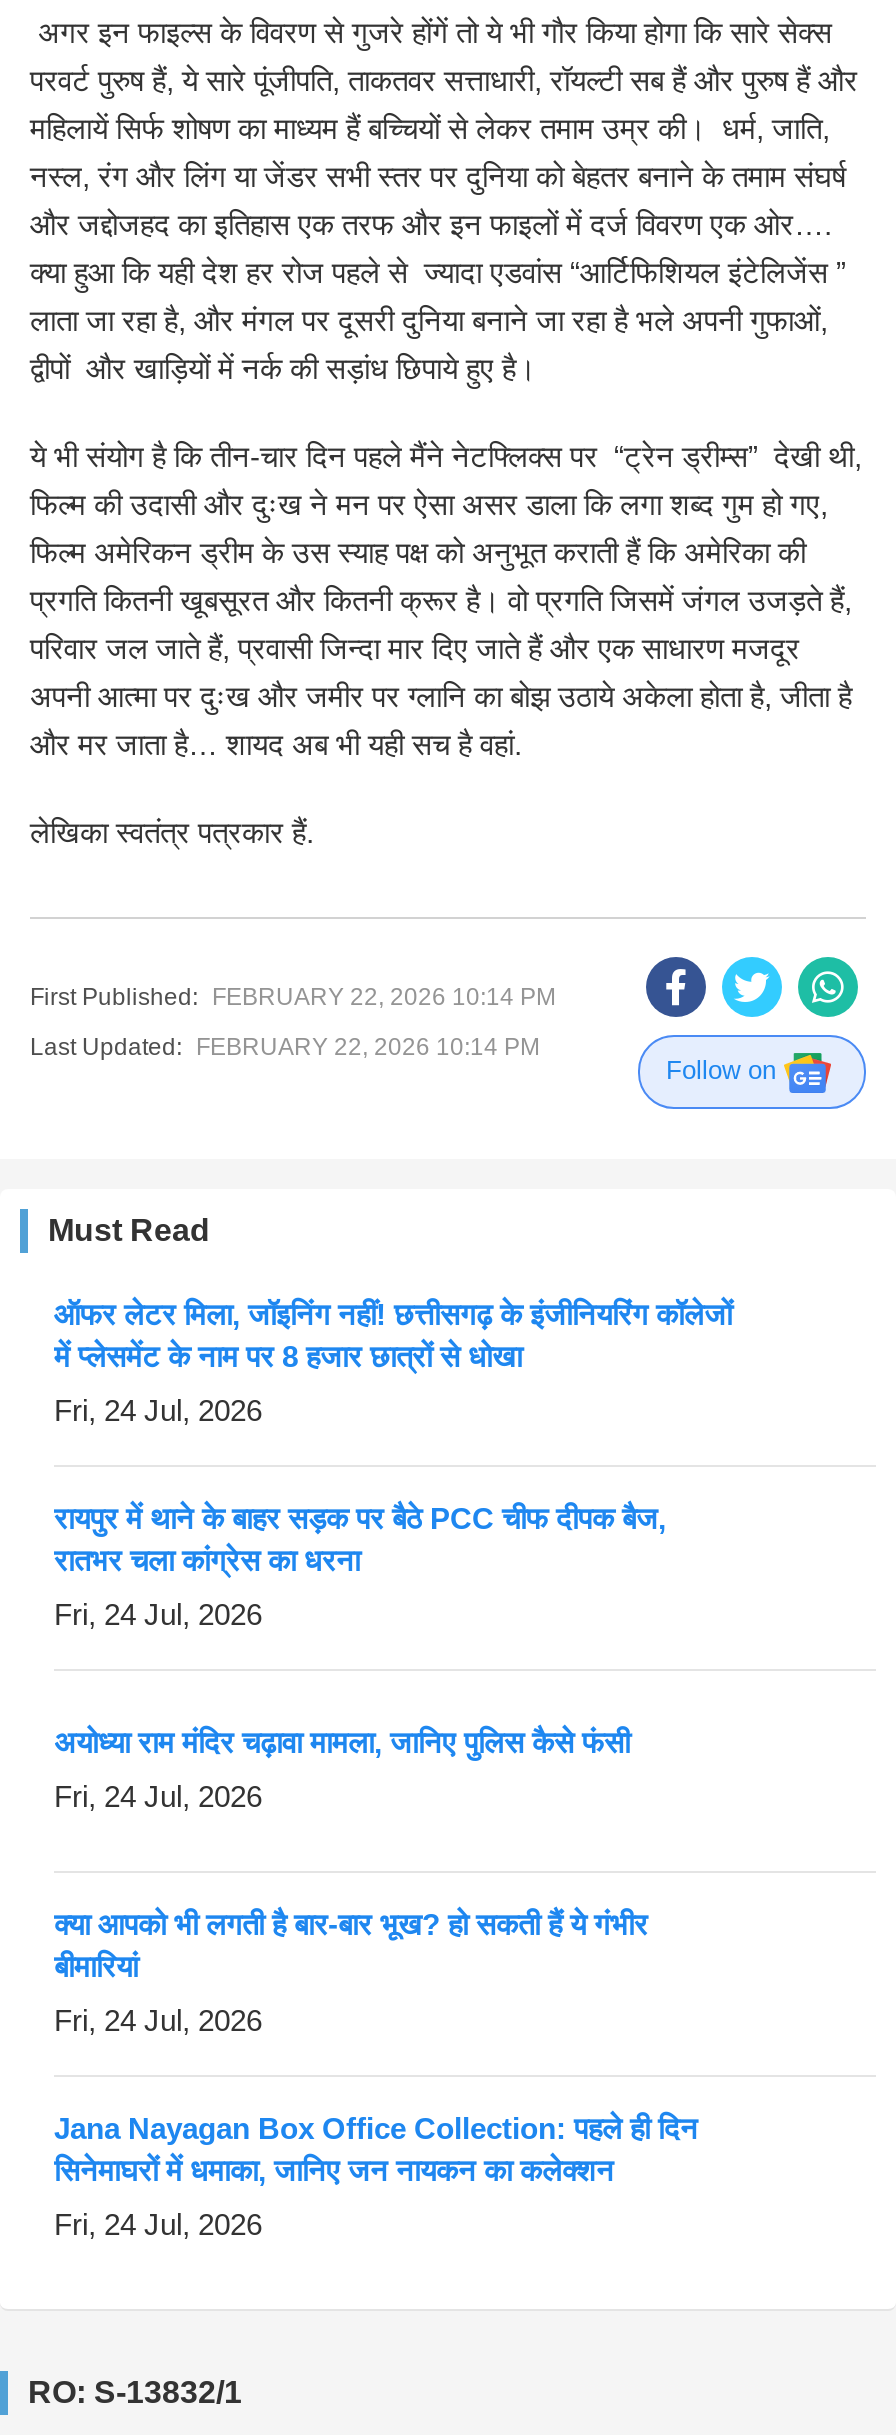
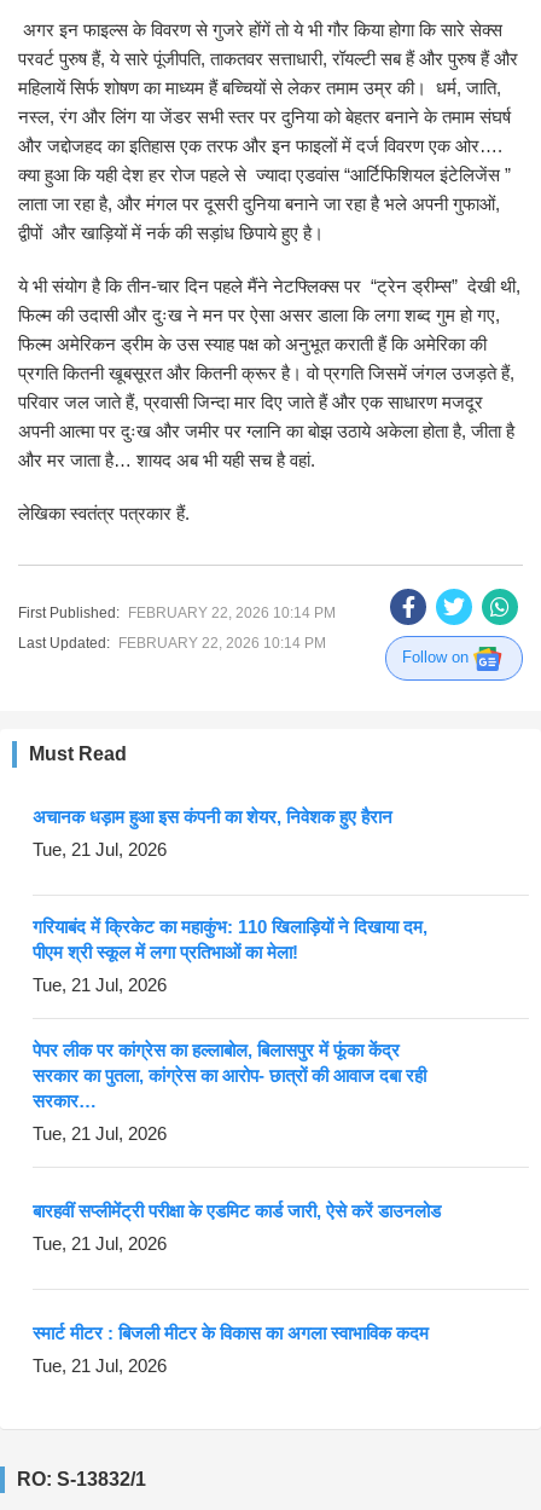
[54,1296,732,1372] ऑफर लेटर मिला, जॉइनिंग नहीं! छत्तीसगढ़ के इंजीनियरिंग कॉलेजों | में प्लेसमेंट के नाम पर 8 हजार छात्रों से धोखा -> [33,806,392,826] अचानक धड़ाम हुआ इस कंपनी का शेयर, निवेशक हुए हैरान
[54,1392,262,1426] Fri, 24 Jul, 2026 -> [33,839,167,859] Tue, 21 Jul, 2026
[54,1500,666,1576] रायपुर में थाने के बाहर सड़क पर बैठे PCC चीफ दीपक बैज, | रातभर चला कांग्रेस का धरना -> [33,916,427,962] गरियाबंद में क्रिकेट का महाकुंभ: 110 खिलाड़ियों ने दिखाया दम, | पीएम श्री स्कूल में लगा प्रतिभाओं का मेला!
[54,1596,262,1630] Fri, 24 Jul, 2026 -> [33,974,167,994] Tue, 21 Jul, 2026
[54,1724,630,1758] अयोध्या राम मंदिर चढ़ावा मामला, जानिए पुलिस कैसे फंसी -> [33,1039,426,1111] पेपर लीक पर कांग्रेस का हल्लाबोल, बिलासपुर में फूंका केंद्र | सरकार का पुतला, कांग्रेस का आरोप- छात्रों की आवाज दबा रही | सरकार…
[54,1778,262,1812] Fri, 24 Jul, 2026 -> [33,1123,167,1143] Tue, 21 Jul, 2026
[54,1906,648,1982] क्या आपको भी लगती है बार-बार भूख? हो सकती हैं ये गंभीर | बीमारियां -> [33,1200,441,1221] बारहवीं सप्लीमेंट्री परीक्षा के एडमिट कार्ड जारी, ऐसे करें डाउनलोड
[54,2002,262,2036] Fri, 24 Jul, 2026 -> [33,1233,167,1253] Tue, 21 Jul, 2026
[54,2110,698,2186] Jana Nayagan Box Office Collection: पहले ही दिन | सिनेमाघरों में धमाका, जानिए जन नायकन का कलेक्शन -> [33,1322,429,1343] स्मार्ट मीटर : बिजली मीटर के विकास का अगला स्वाभाविक कदम
[54,2206,262,2240] Fri, 24 Jul, 2026 -> [33,1355,167,1375] Tue, 21 Jul, 2026

